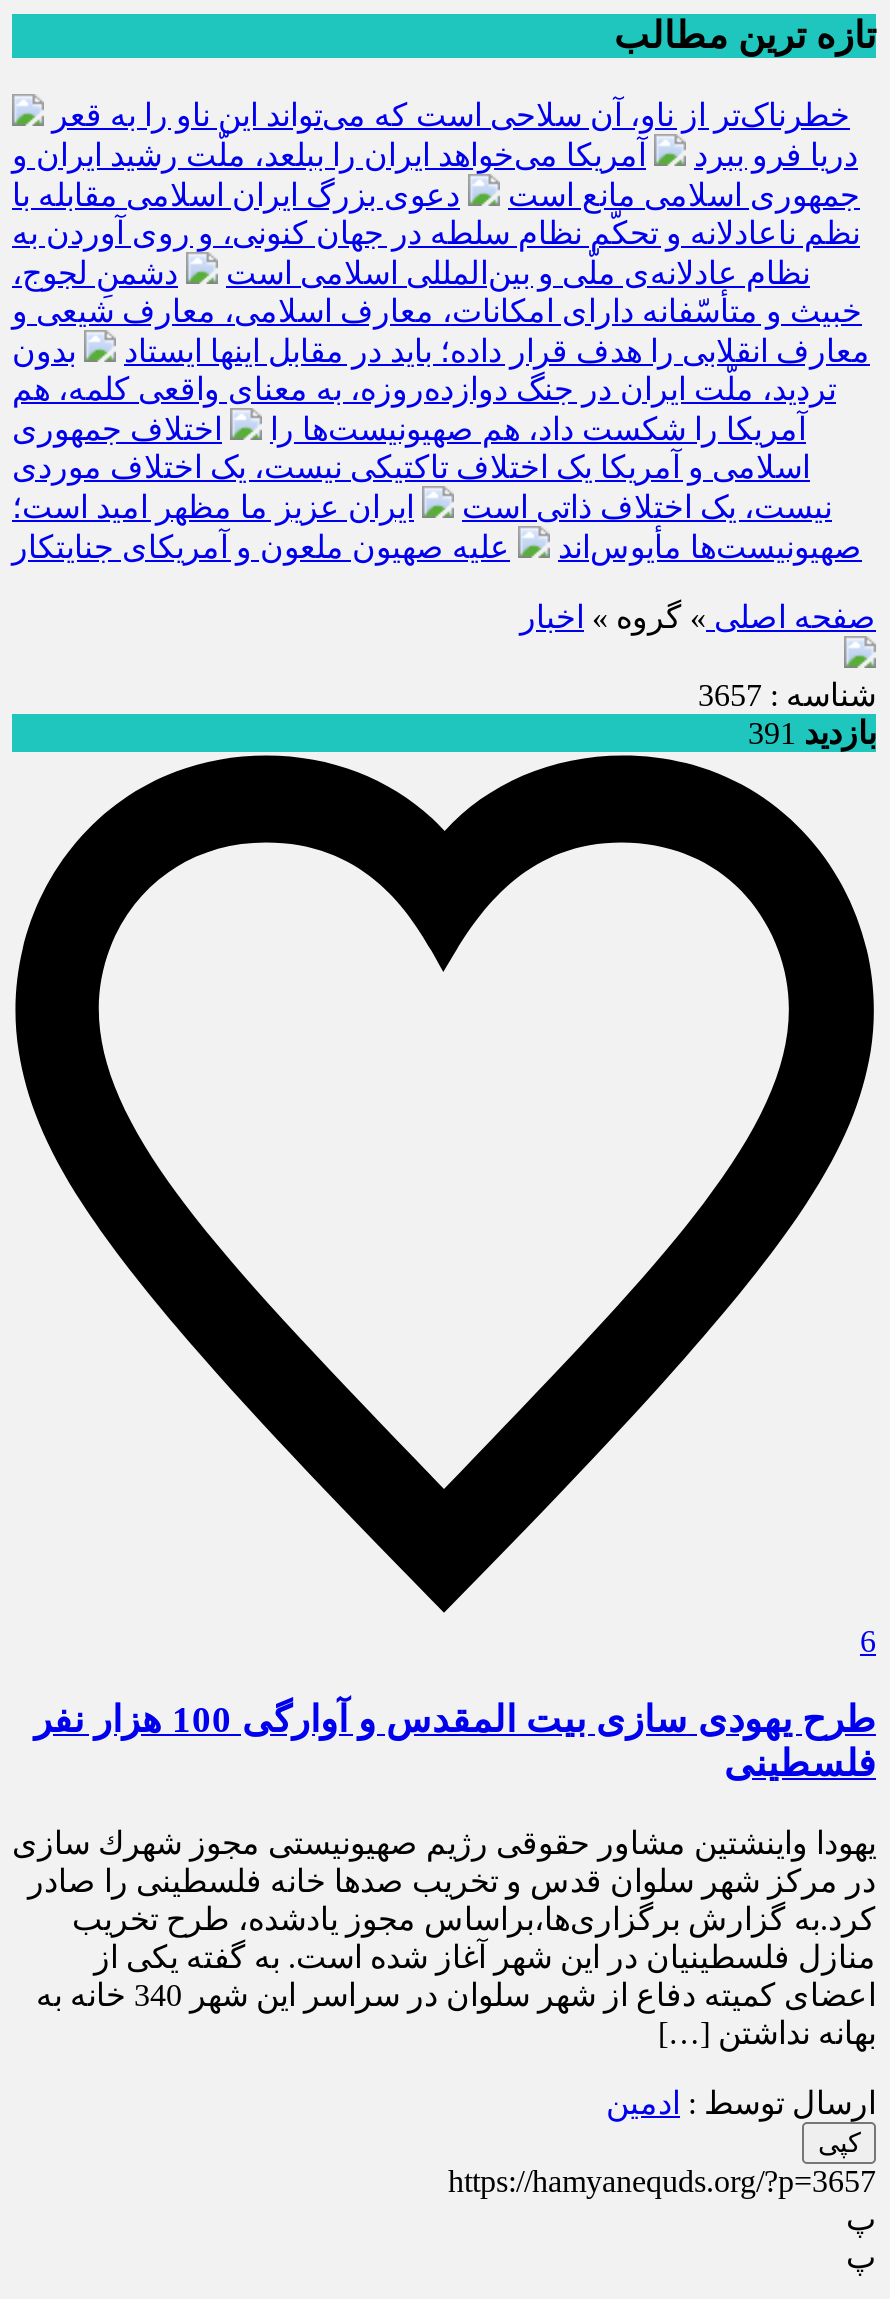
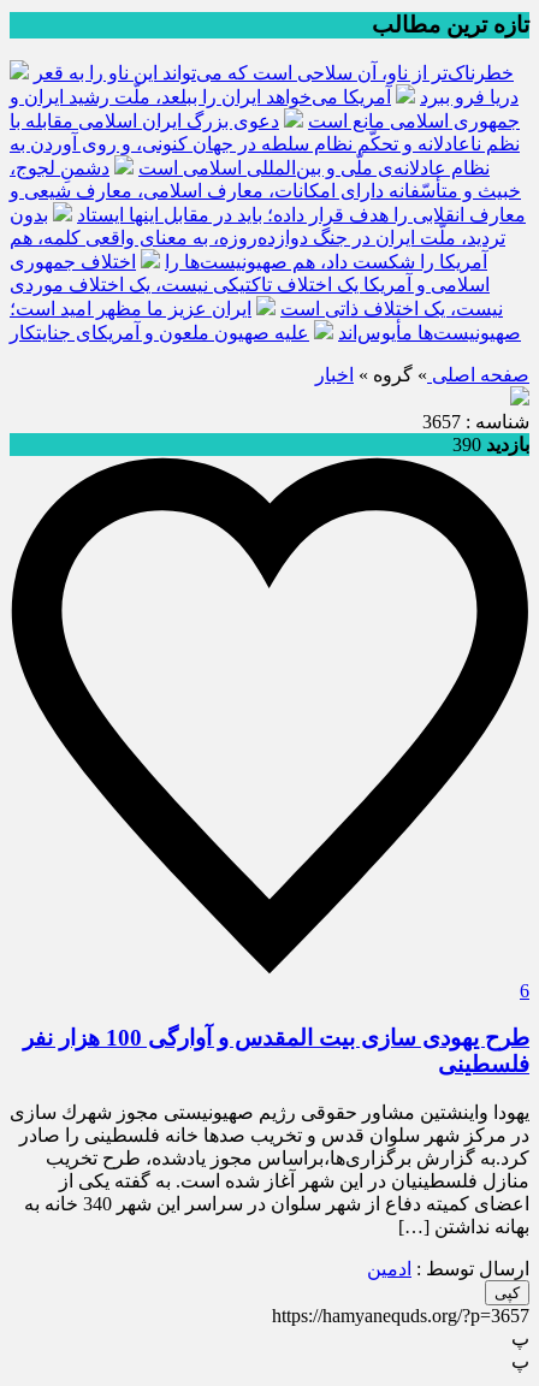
[748,717,876,751] بازدید 391 -> [452,435,529,455] بازدید 390

